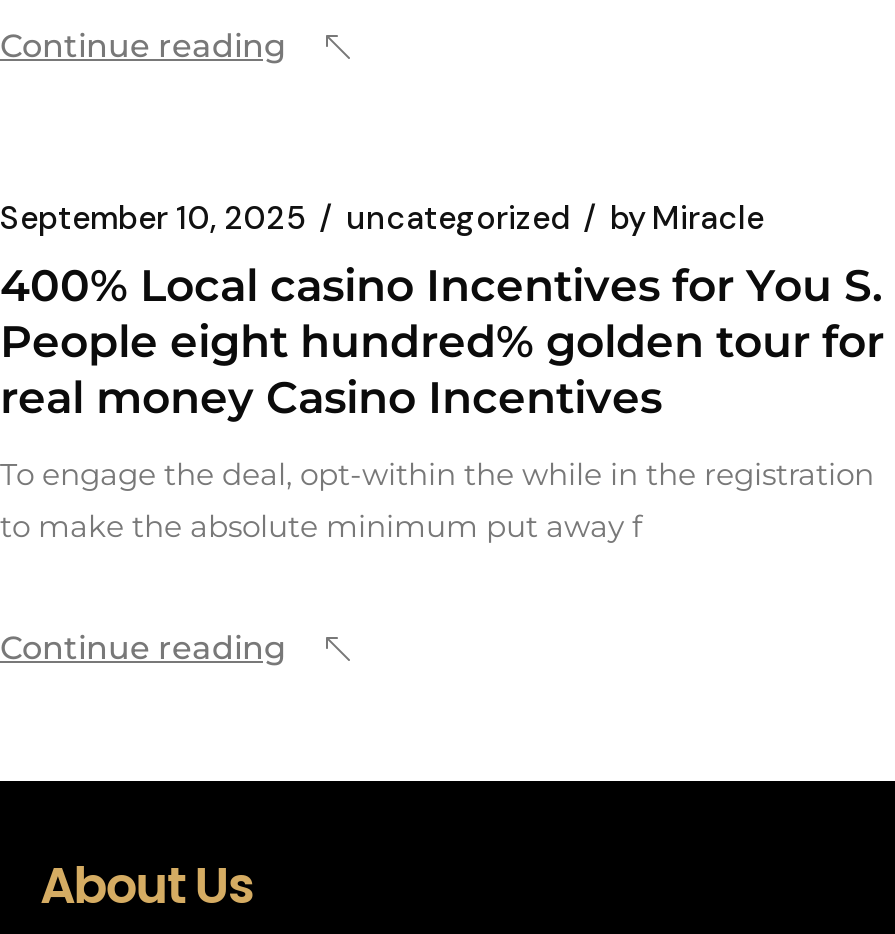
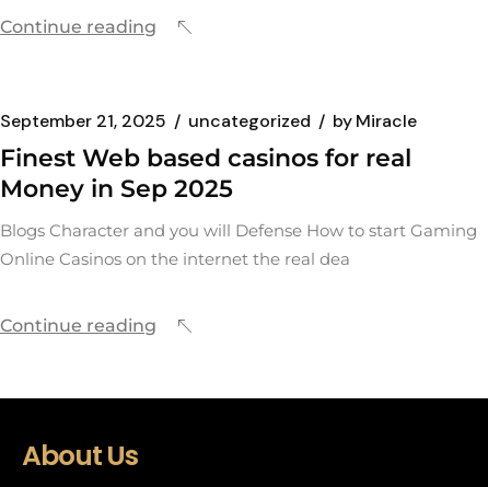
[0,198,764,240] September 10, 2025 uncategorized by Miracle -> [0,110,417,133] September 21, 2025 uncategorized by Miracle
[0,260,884,426] 400% Local casino Incentives for You S. | People eight hundred% golden tour for | real money Casino Incentives -> [0,144,411,204] Finest Web based casinos for real | Money in Sep 2025
[0,456,874,546] To engage the deal, opt-within the while in the registration | to make the absolute minimum put away f -> [0,220,477,270] Blogs Character and you will Defense How to start Gaming | Online Casinos on the internet the real dea

